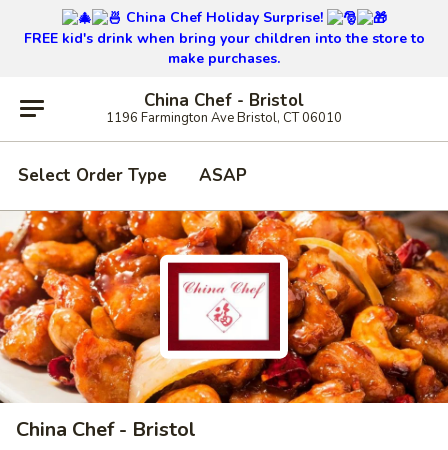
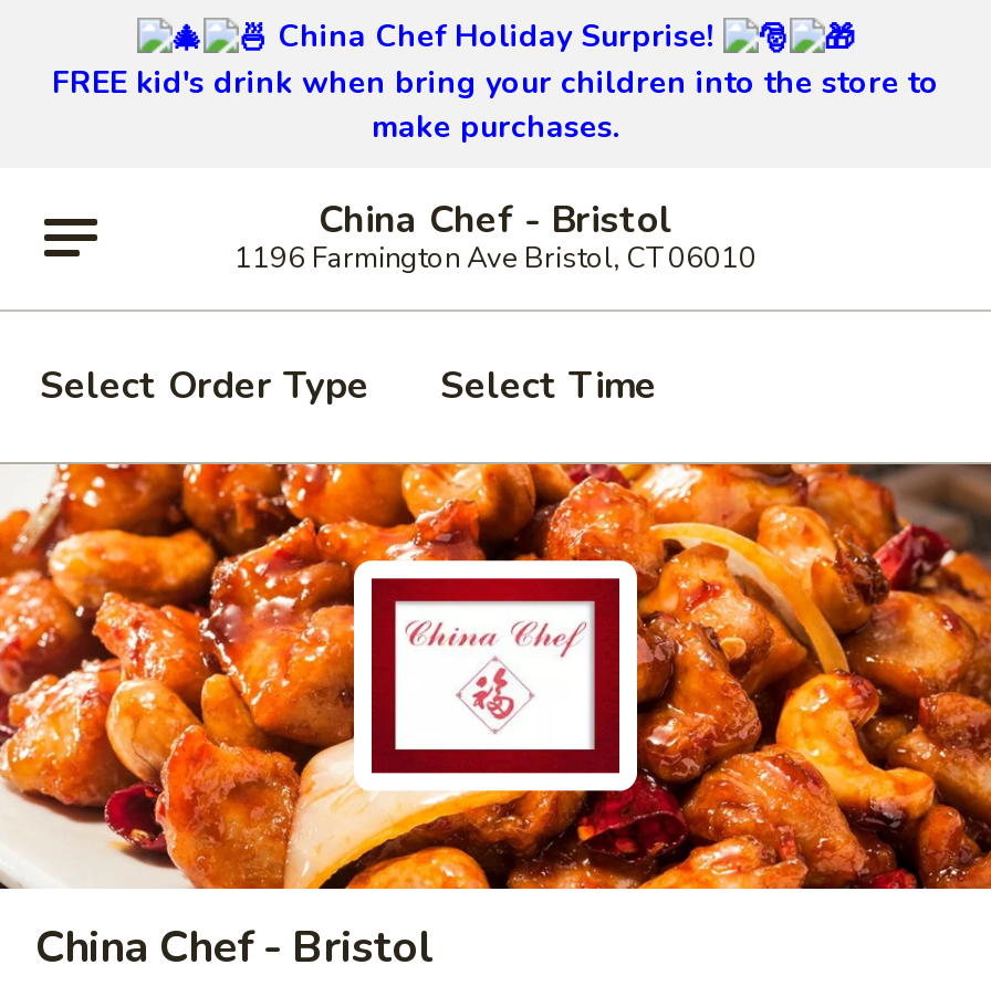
[199,164,247,187] ASAP -> [440,359,657,410] Select Time

